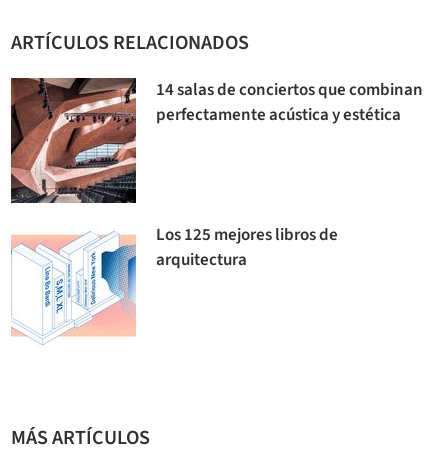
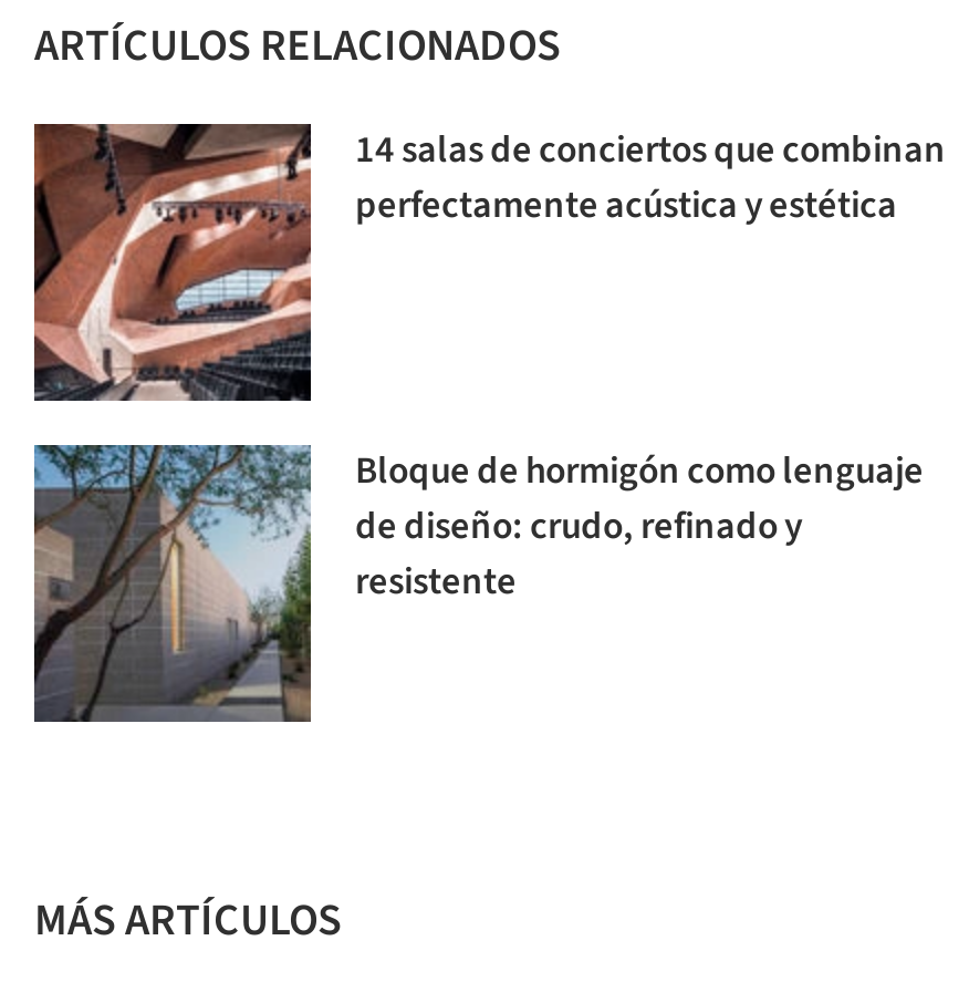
[11,223,338,348] [image] | Los 125 mejores libros de | arquitectura -> [32,443,924,724] [image] | Bloque de hormigón como lenguaje | de diseño: crudo, refinado y | resistente

